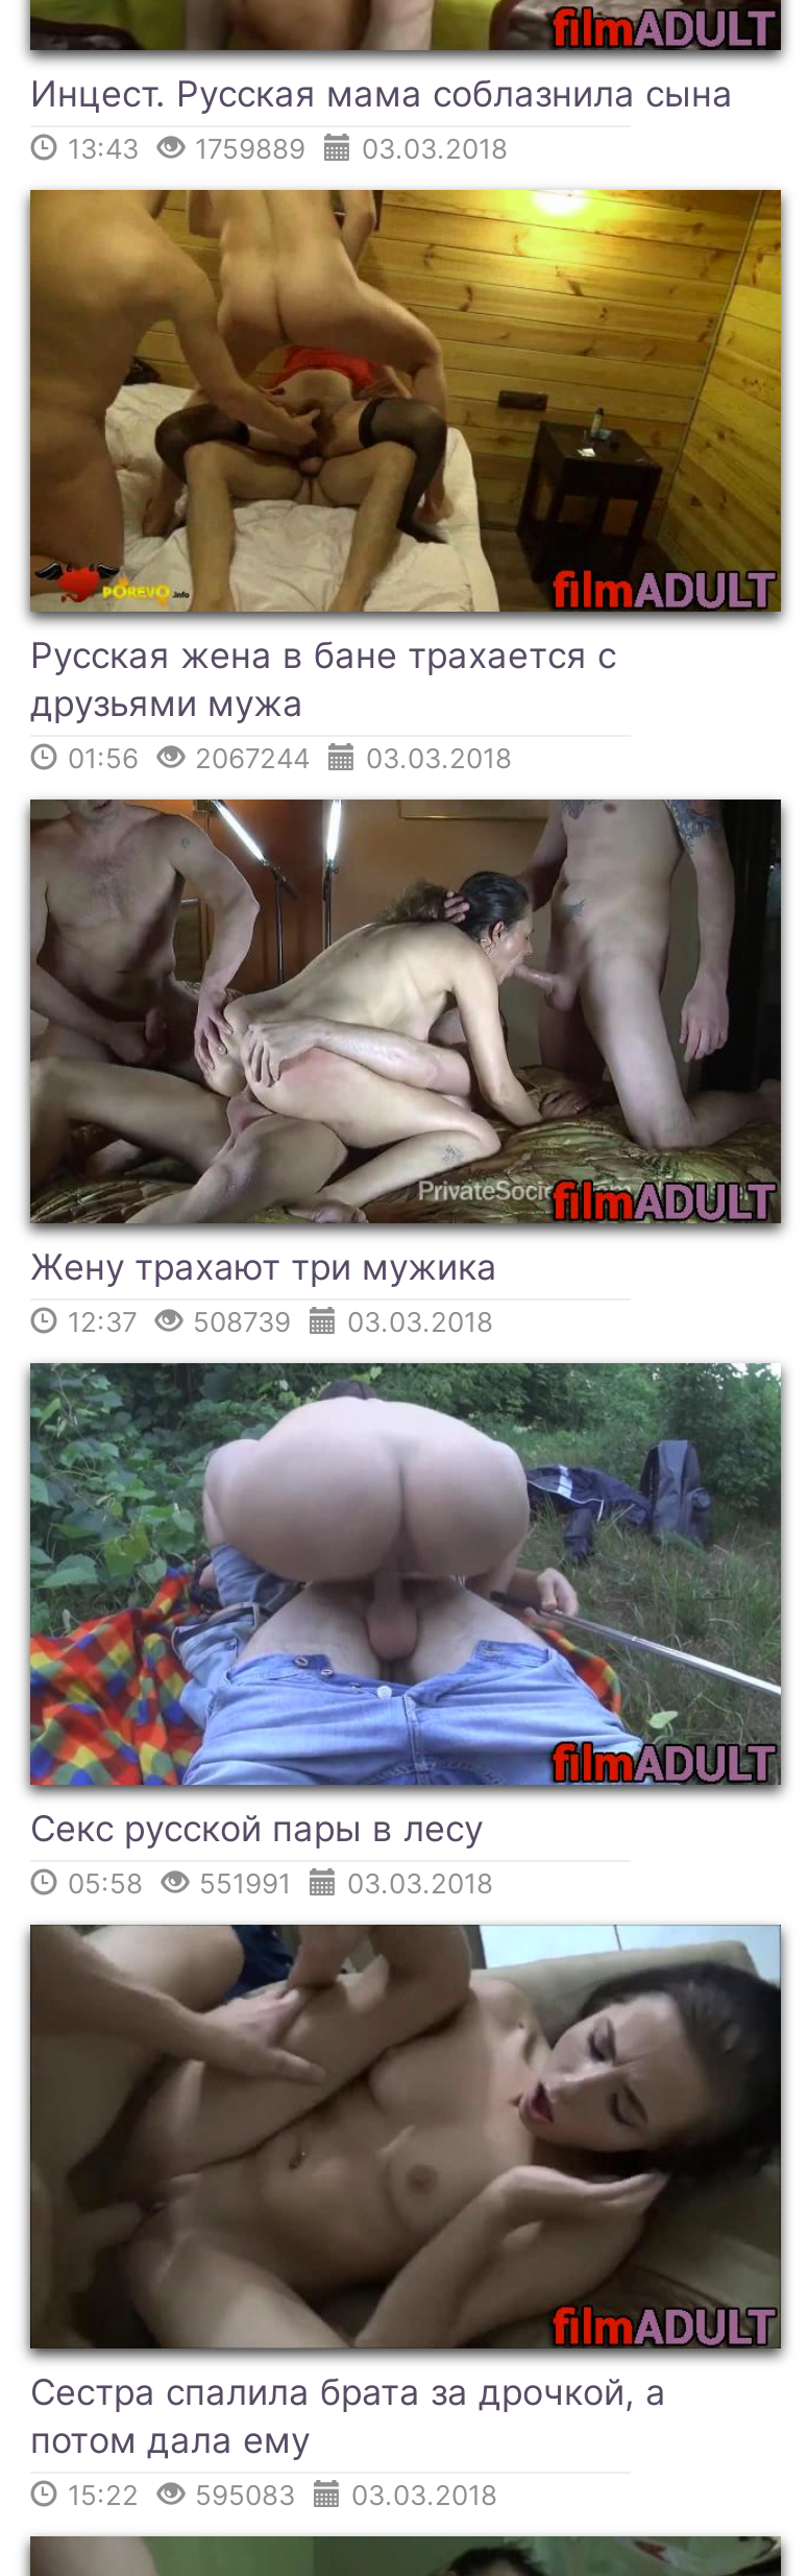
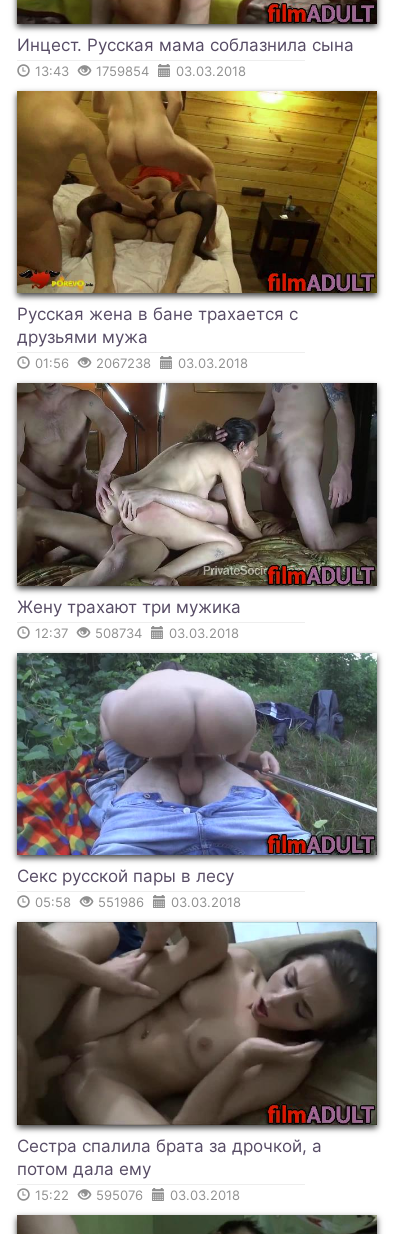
[68,130,508,164] 13:43 1759889 03.03.2018 -> [35,62,246,78] 13:43 1759854 03.03.2018
[68,741,512,774] 01:56 2067244 03.03.2018 -> [35,355,248,371] 01:56 2067238 03.03.2018
[68,1304,493,1337] 12:37 508739 03.03.2018 -> [35,624,239,640] 12:37 508734 03.03.2018
[68,1866,493,1900] 05:58 551991 03.03.2018 -> [35,894,241,910] 05:58 551986 03.03.2018
[68,2477,497,2510] 15:22 595083 03.03.2018 -> [35,1186,240,1202] 15:22 595076 03.03.2018

